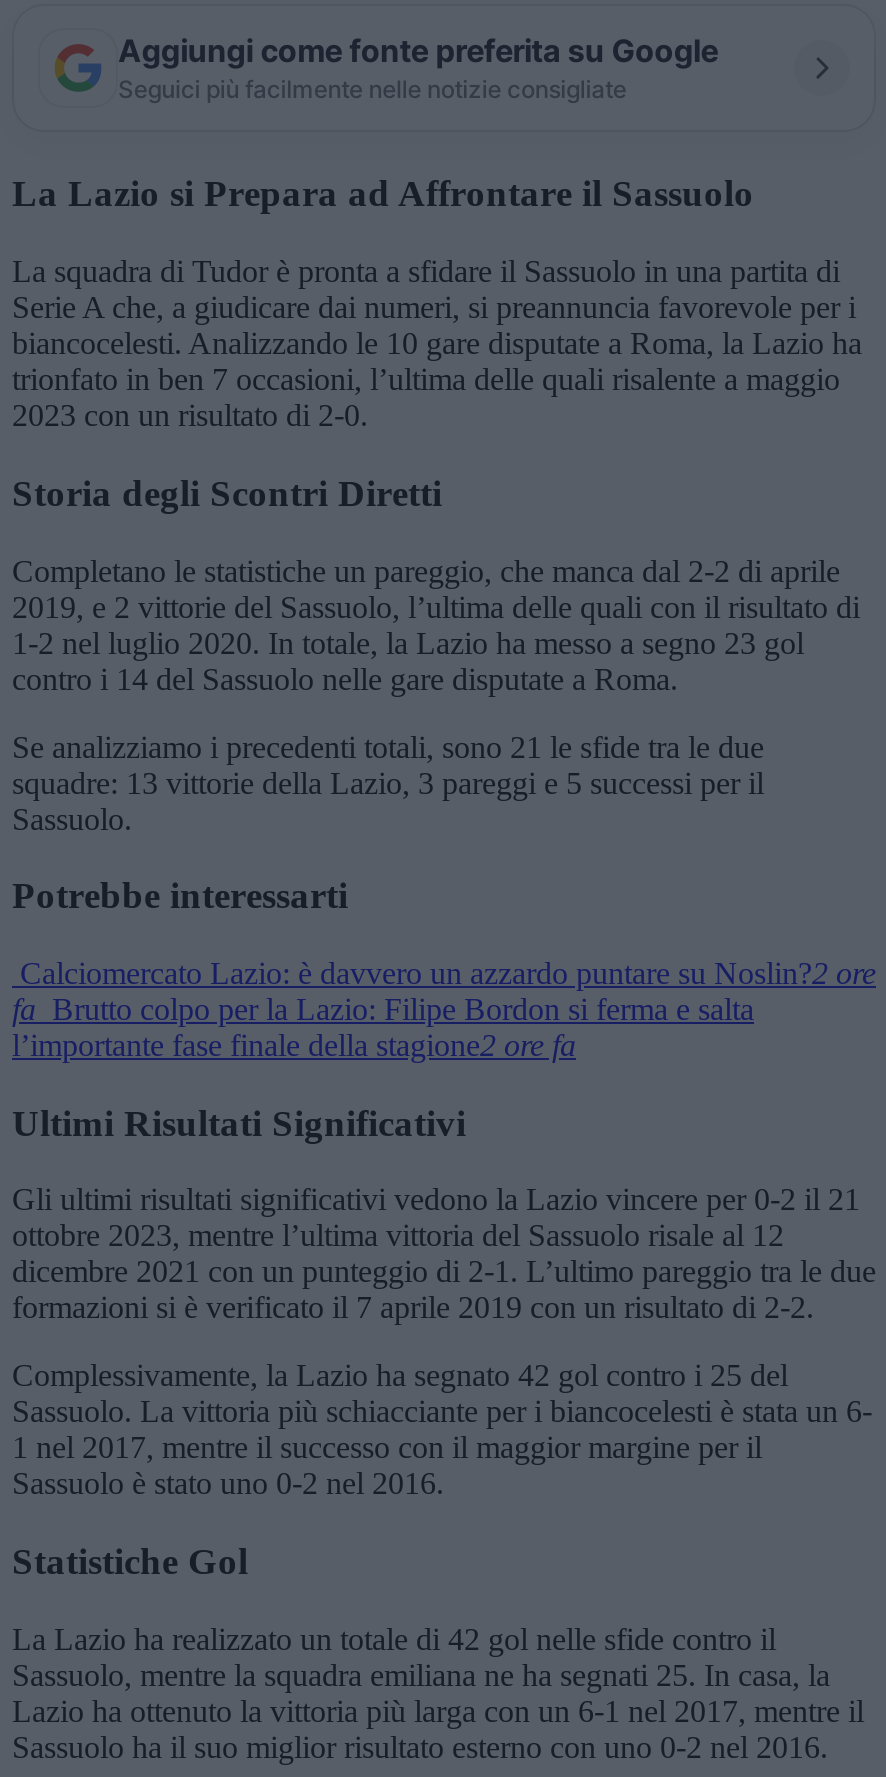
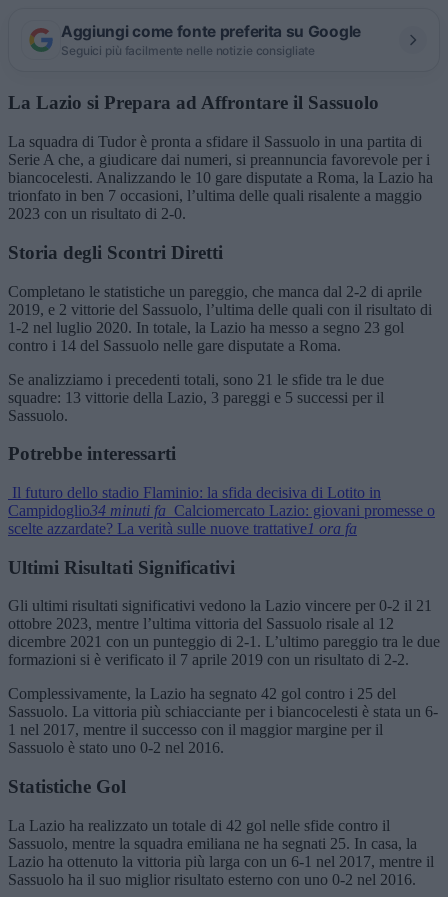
[12,956,876,1062] Calciomercato Lazio: è davvero un azzardo puntare su Noslin?2 ore | fa Brutto colpo per la Lazio: Filipe Bordon si ferma e salta | l’importante fase finale della stagione2 ore fa -> [8,484,435,537] Il futuro dello stadio Flaminio: la sfida decisiva di Lotito in | Campidoglio34 minuti fa Calciomercato Lazio: giovani promesse o | scelte azzardate? La verità sulle nuove trattative1 ora fa

